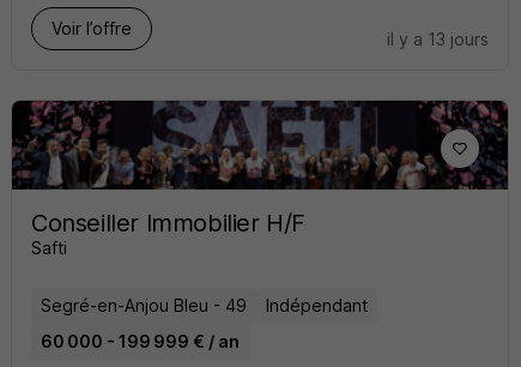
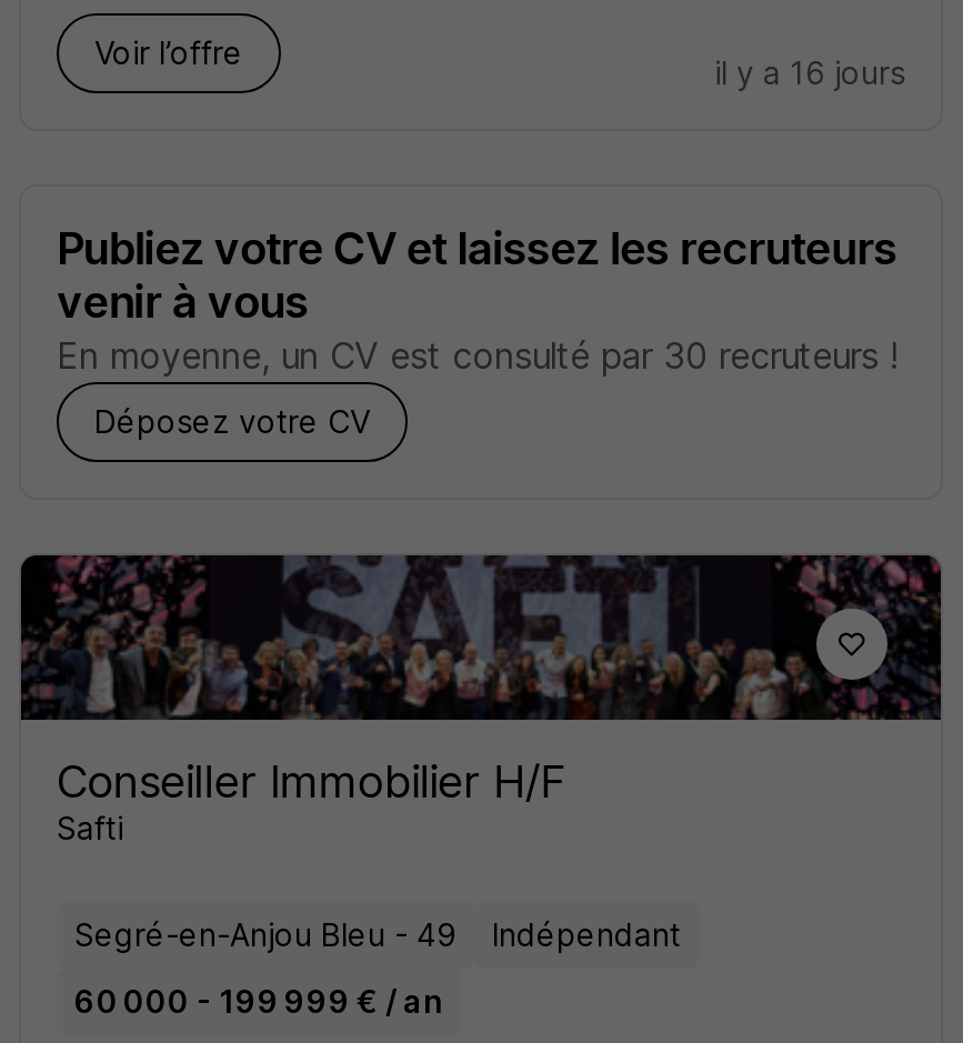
[387,29,489,49] il y a 13 jours -> [57,53,905,440] il y a 16 jours | Publiez votre CV et laissez les recruteurs | venir à vous | En moyenne, un CV est consulté par 30 recruteurs ! | Déposez votre CV

